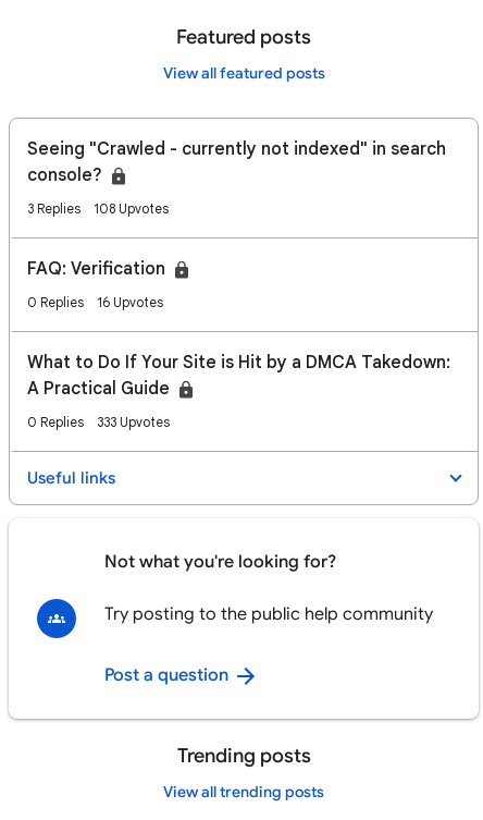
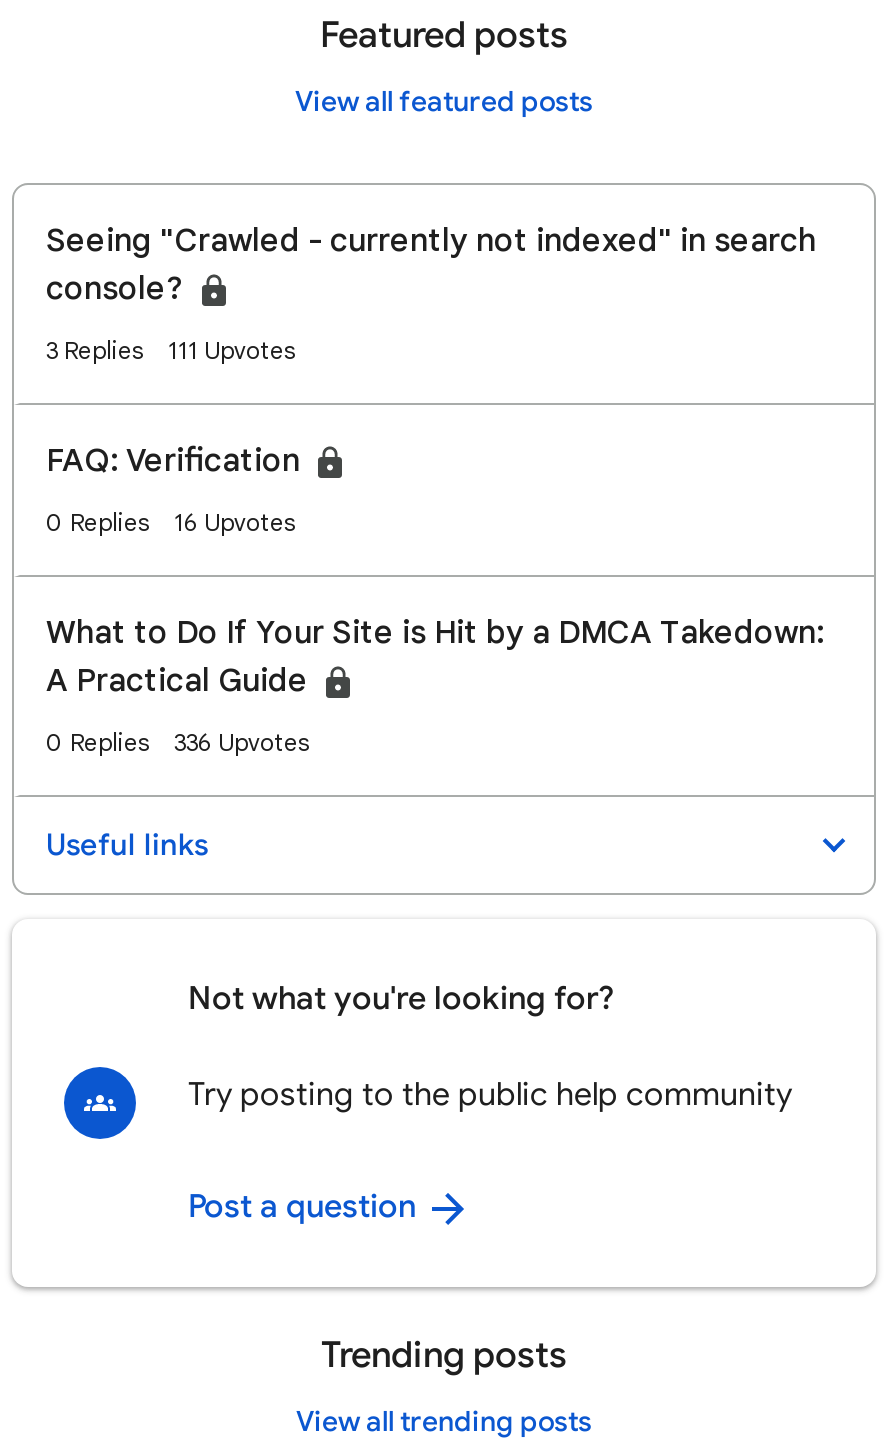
[27,200,169,217] 3 Replies 108 Upvotes -> [46,335,296,365] 3 Replies 111 Upvotes
[97,414,170,430] 333 Upvotes -> [174,727,310,757] 336 Upvotes

